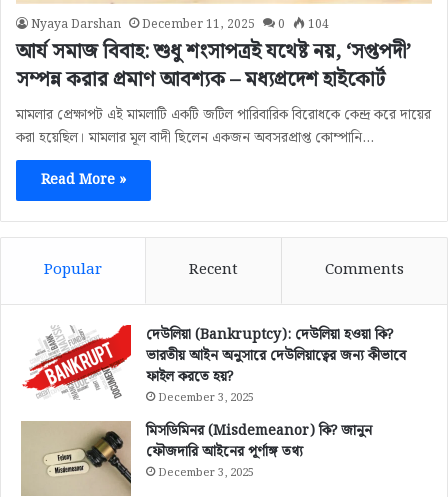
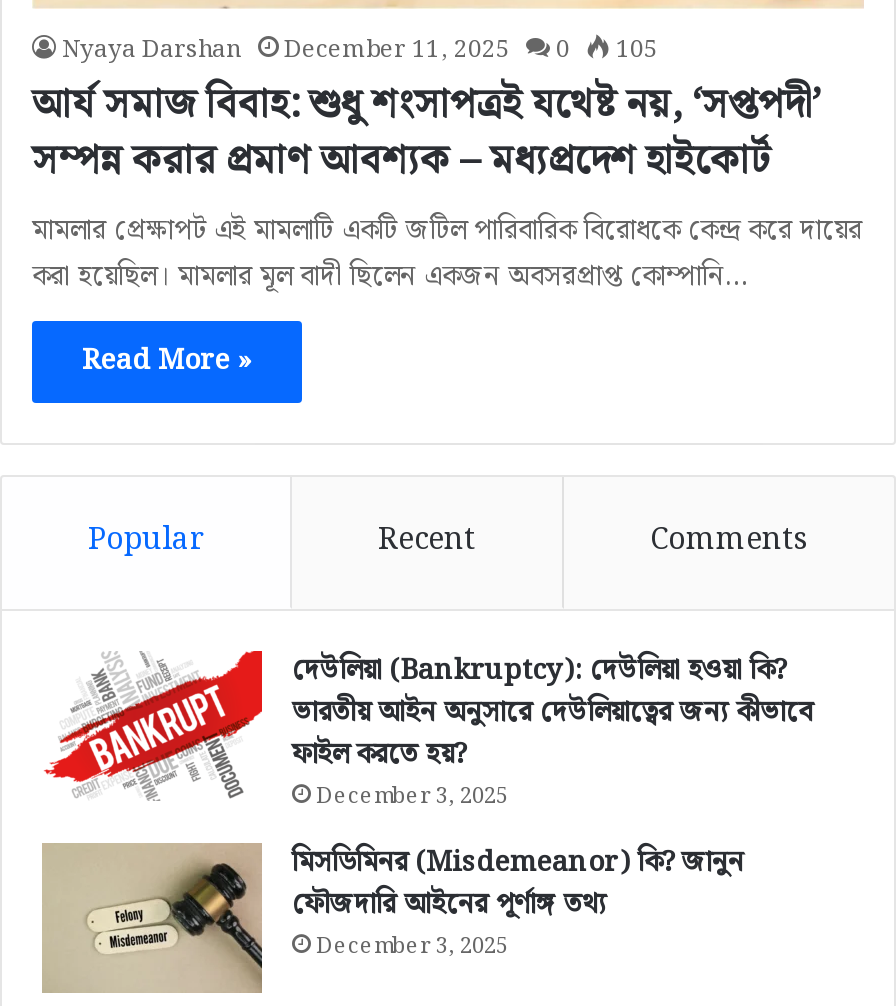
[31,15,329,34] Nyaya Darshan December 11, 2025 0 104 -> [62,31,658,69] Nyaya Darshan December 11, 2025 0 105

